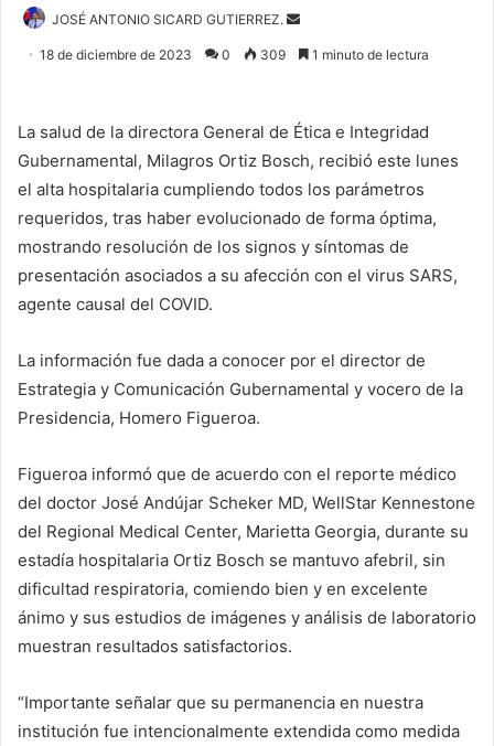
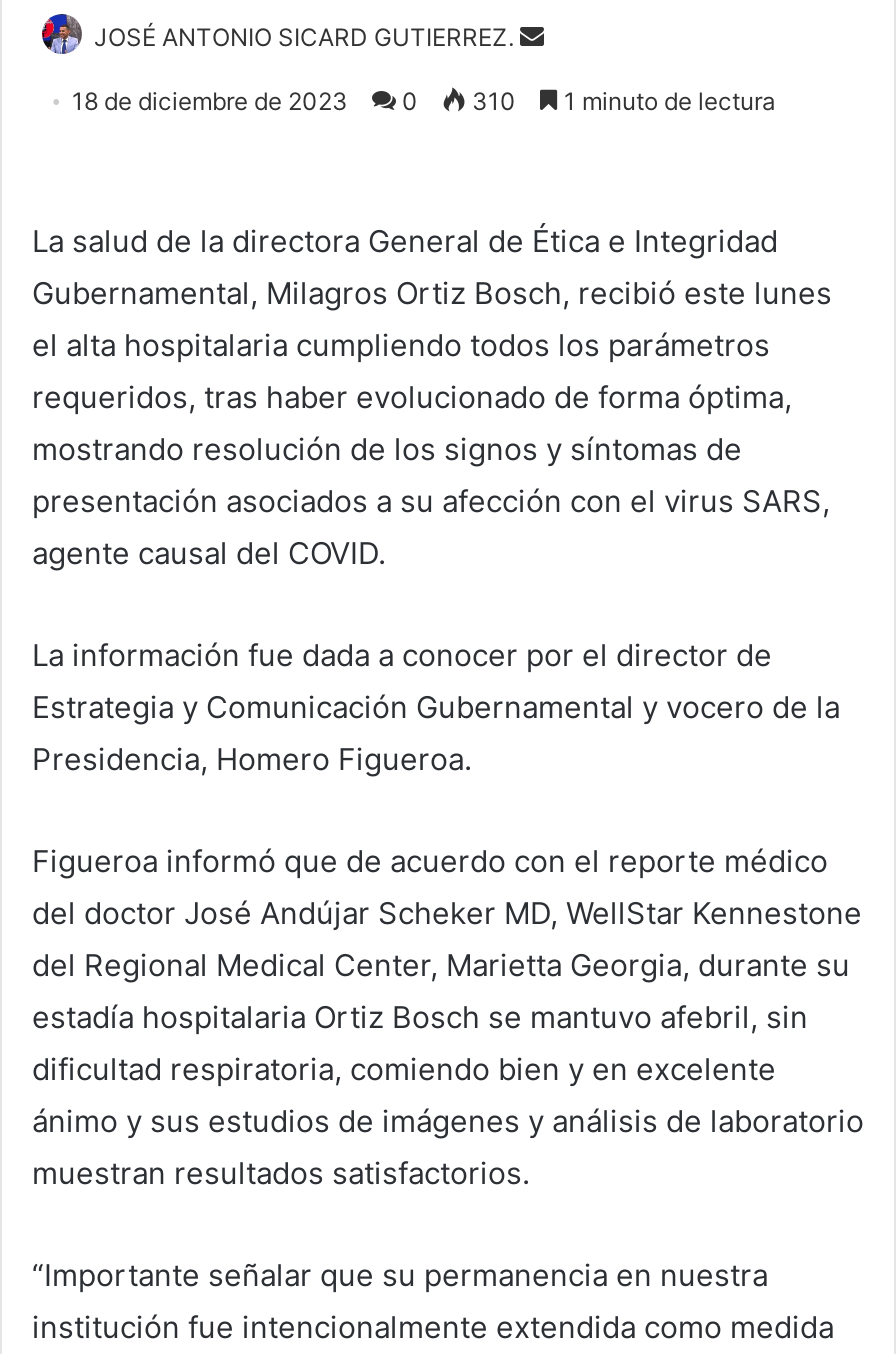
[40,46,429,63] 18 de diciembre de 2023 0 309 1 minuto de lectura -> [72,86,776,116] 18 de diciembre de 2023 0 310 1 minuto de lectura

